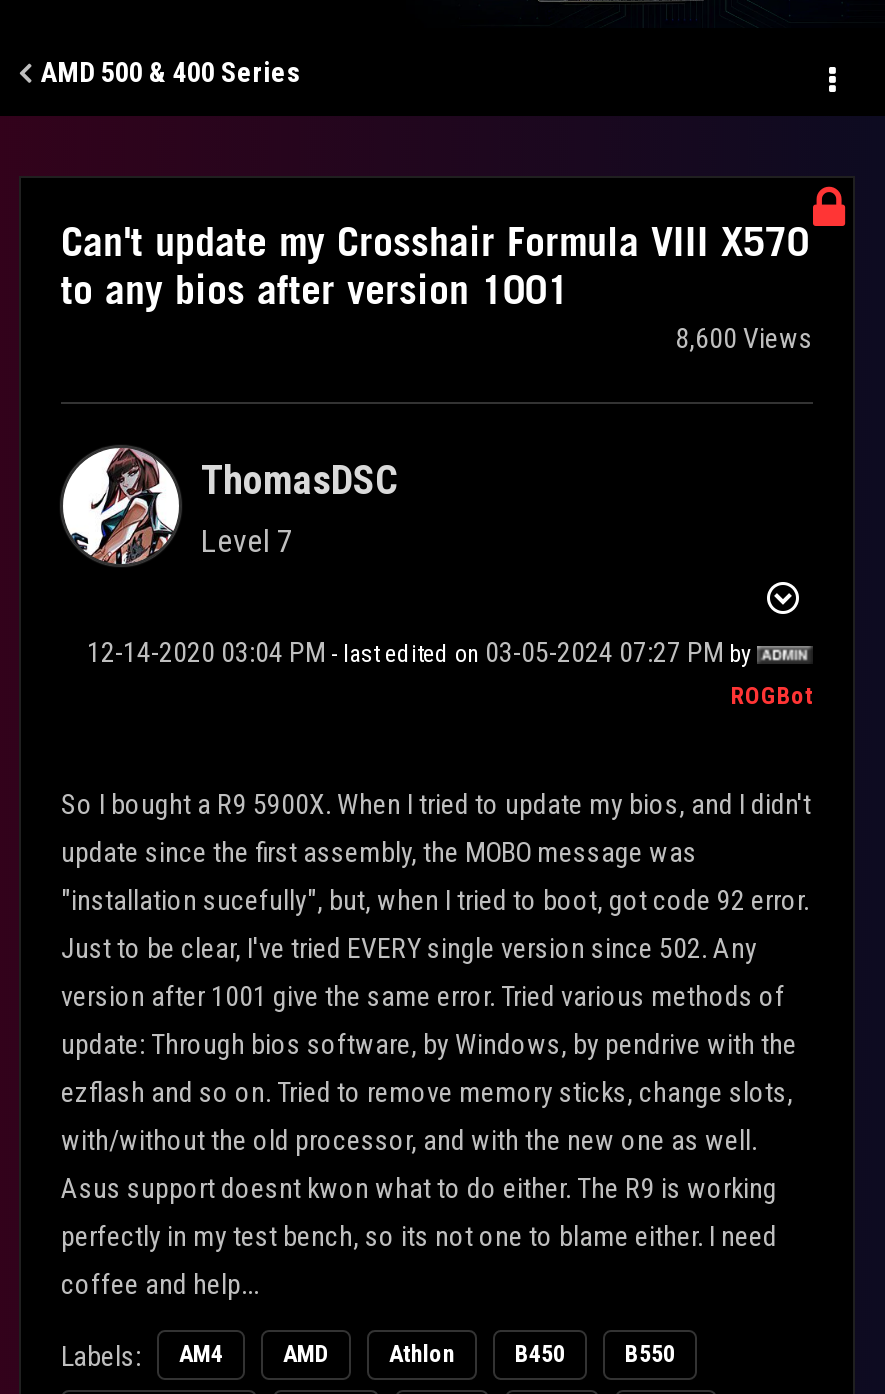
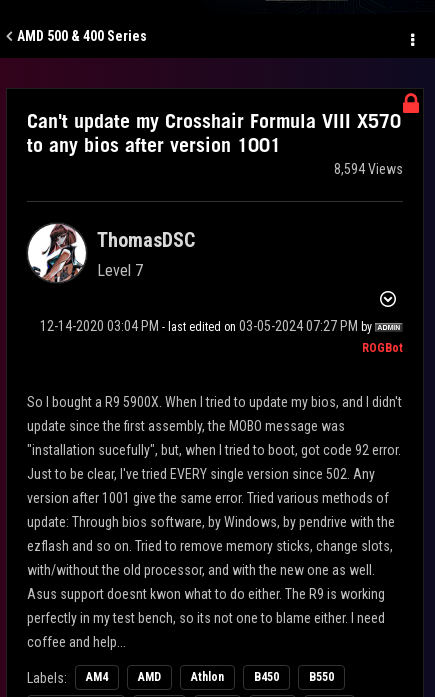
[675,322,813,354] 8,600 Views -> [334,161,403,177] 8,594 Views

